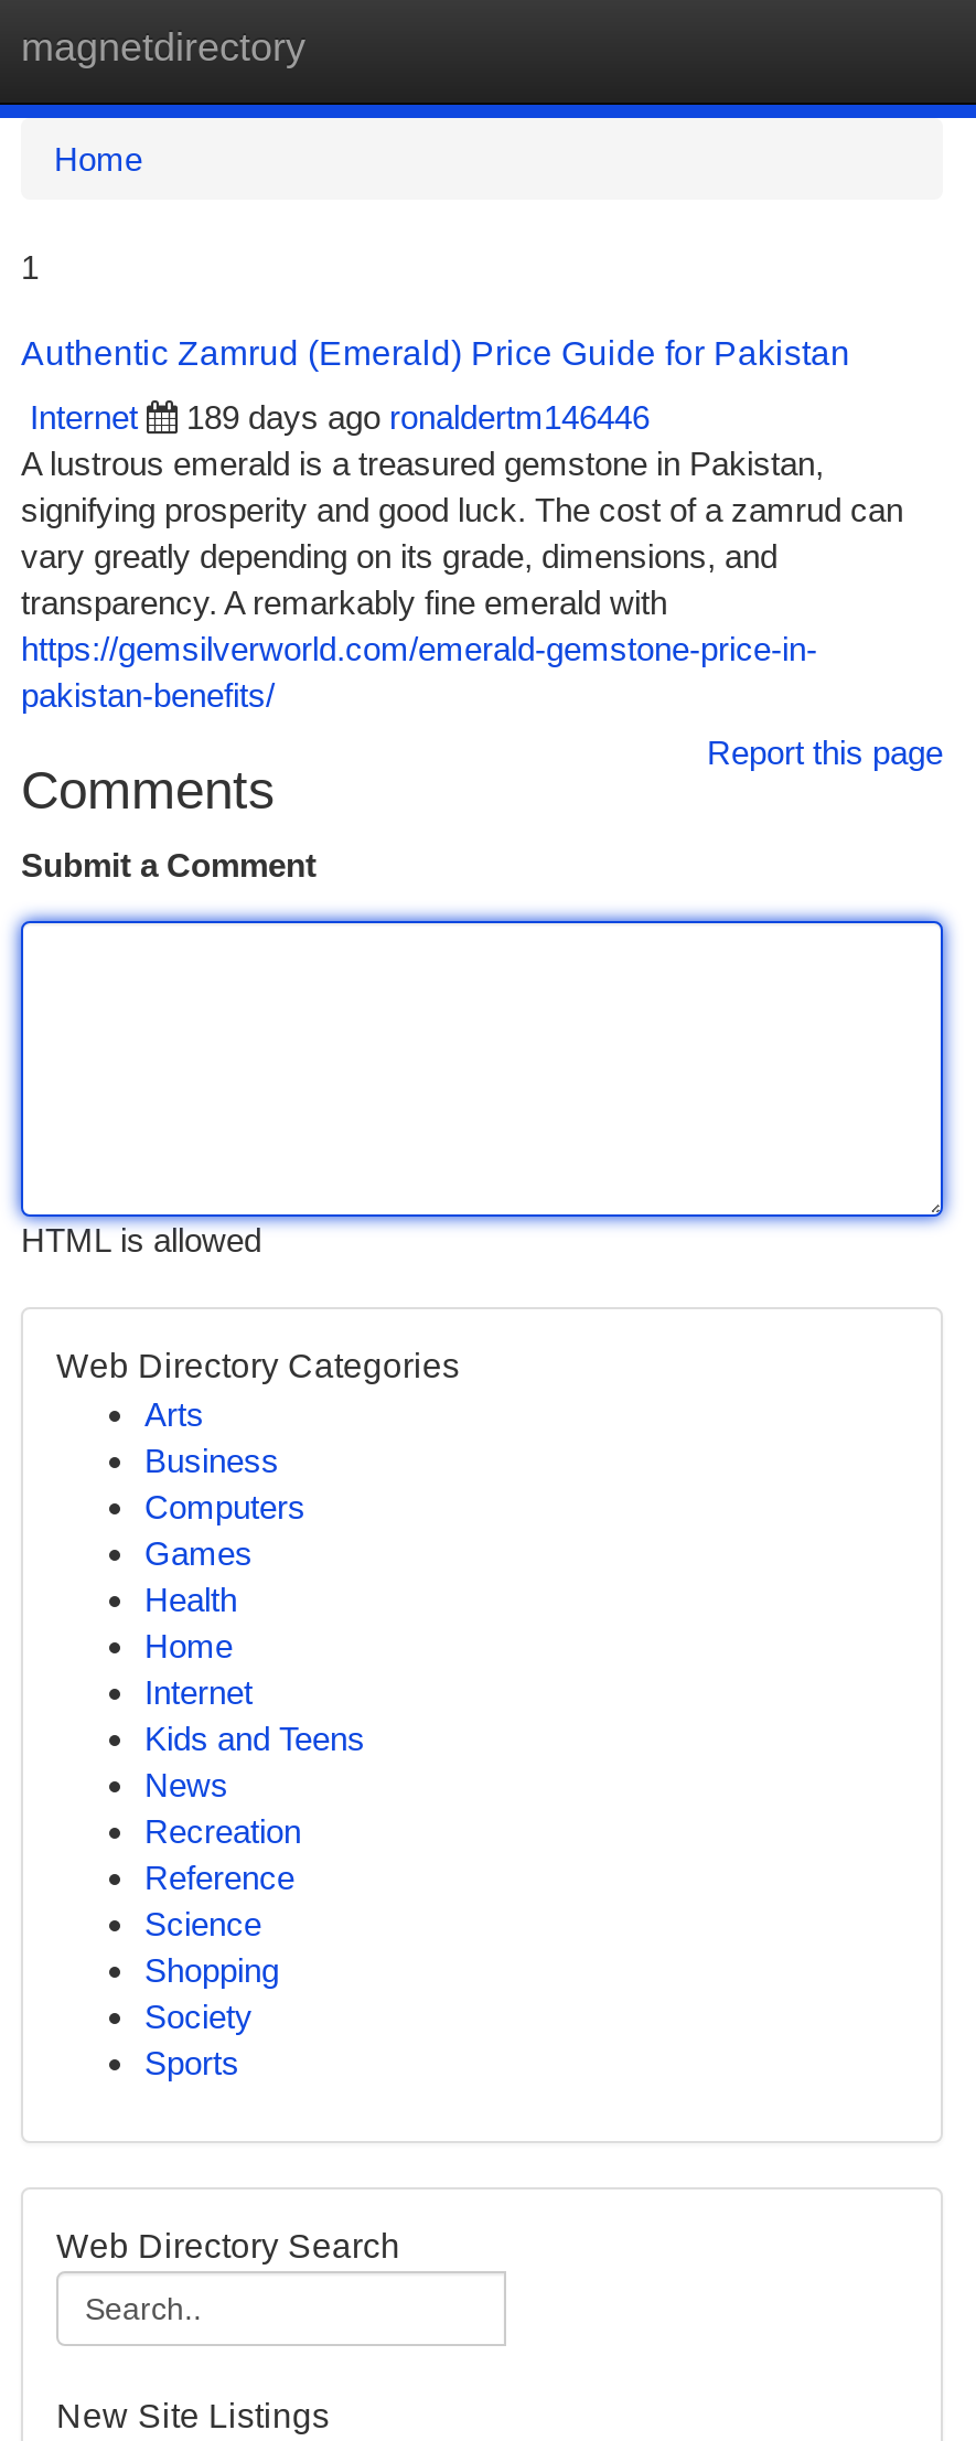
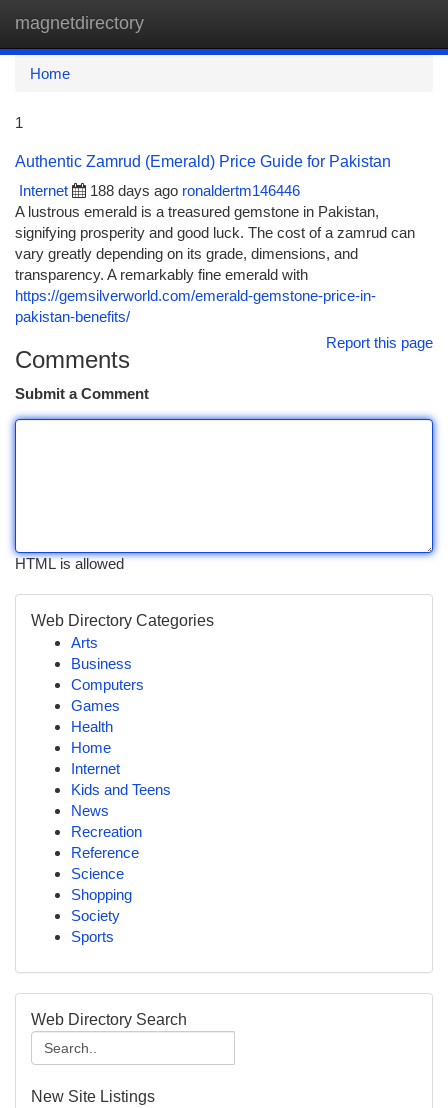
[186,398,650,436] 189 days ago ronaldertm146446 -> [90,182,300,199] 188 days ago ronaldertm146446

